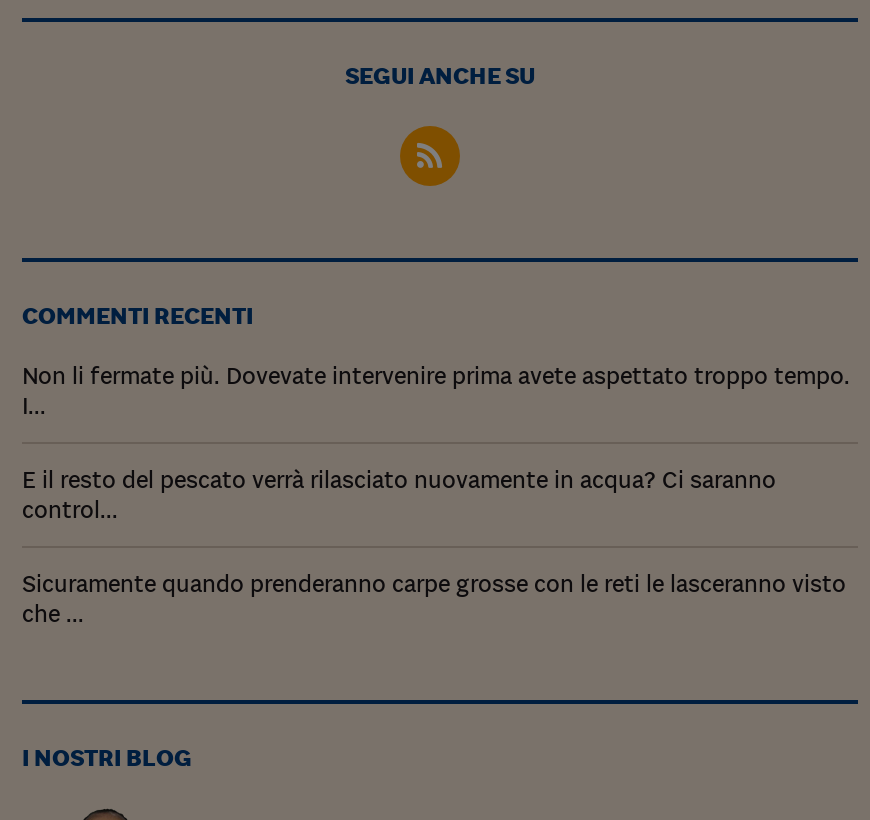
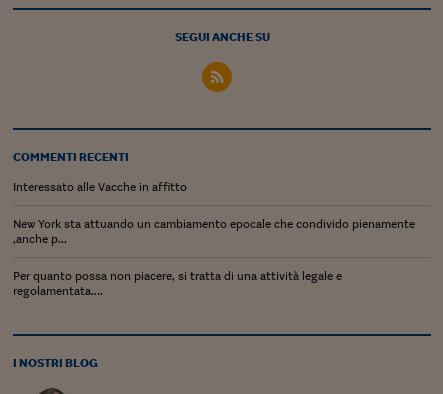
[22,361,850,421] Non li fermate più. Dovevate intervenire prima avete aspettato troppo tempo. | I... -> [13,179,187,194] Interessato alle Vacche in affitto
[22,465,776,525] E il resto del pescato verrà rilasciato nuovamente in acqua? Ci saranno | control... -> [13,216,415,246] New York sta attuando un cambiamento epocale che condivido pienamente | ,anche p...
[22,569,846,629] Sicuramente quando prenderanno carpe grosse con le reti le lasceranno visto | che ... -> [13,268,342,298] Per quanto possa non piacere, si tratta di una attività legale e | regolamentata....

